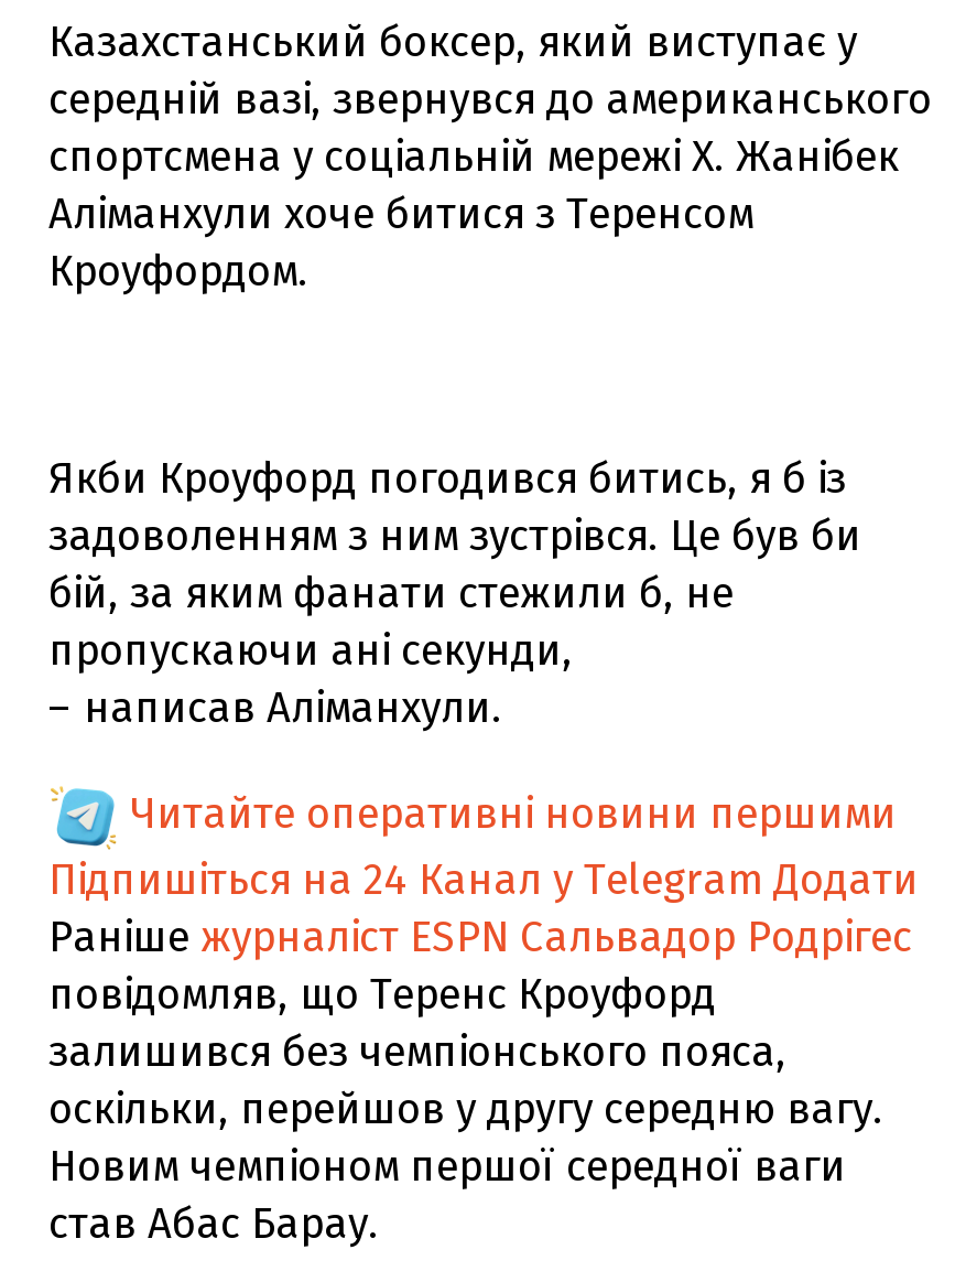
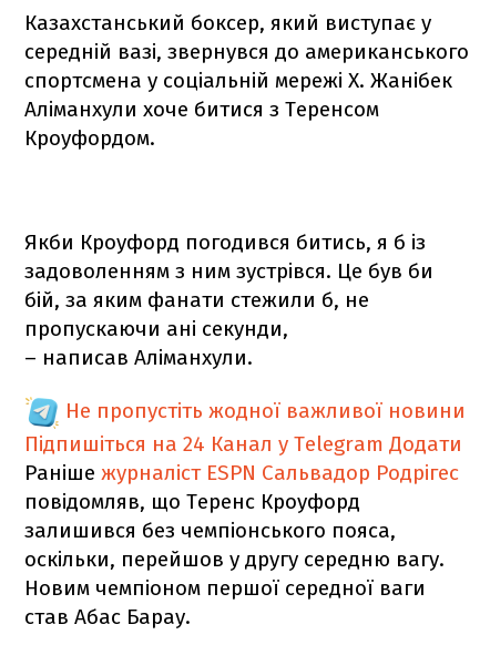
[130,787,897,838] Читайте оперативні новини першими -> [65,397,466,423] Не пропустіть жодної важливої новини

